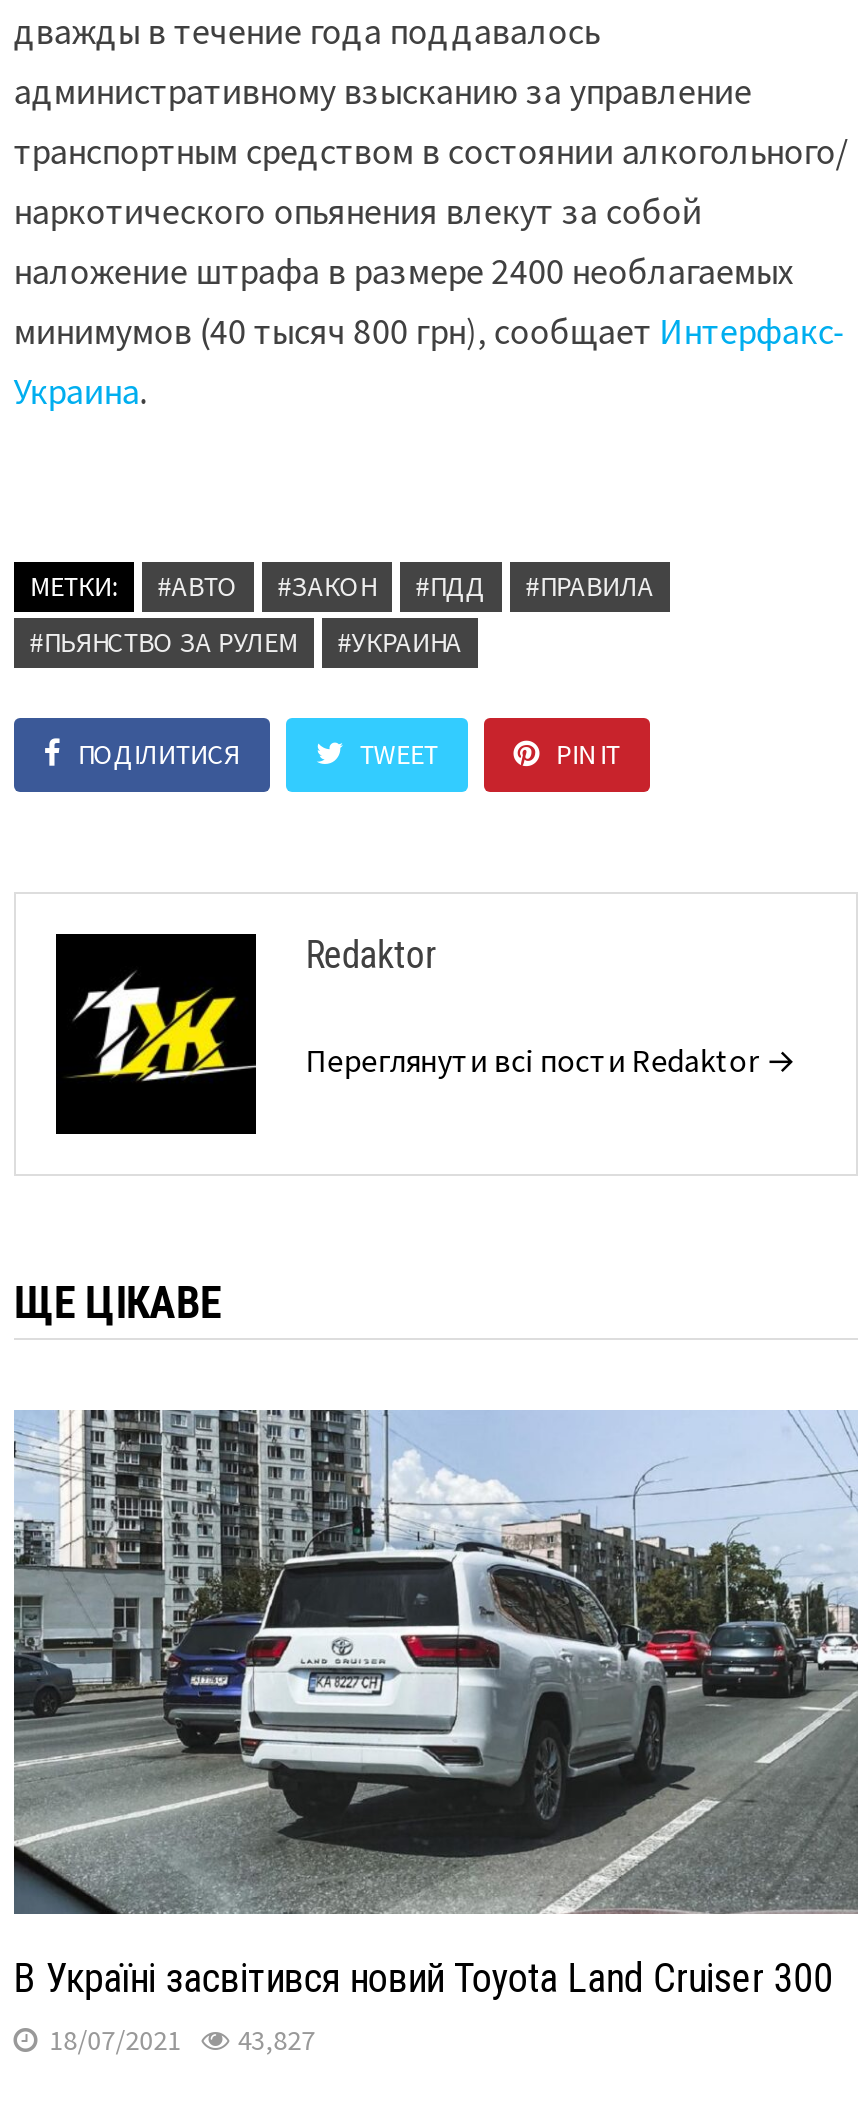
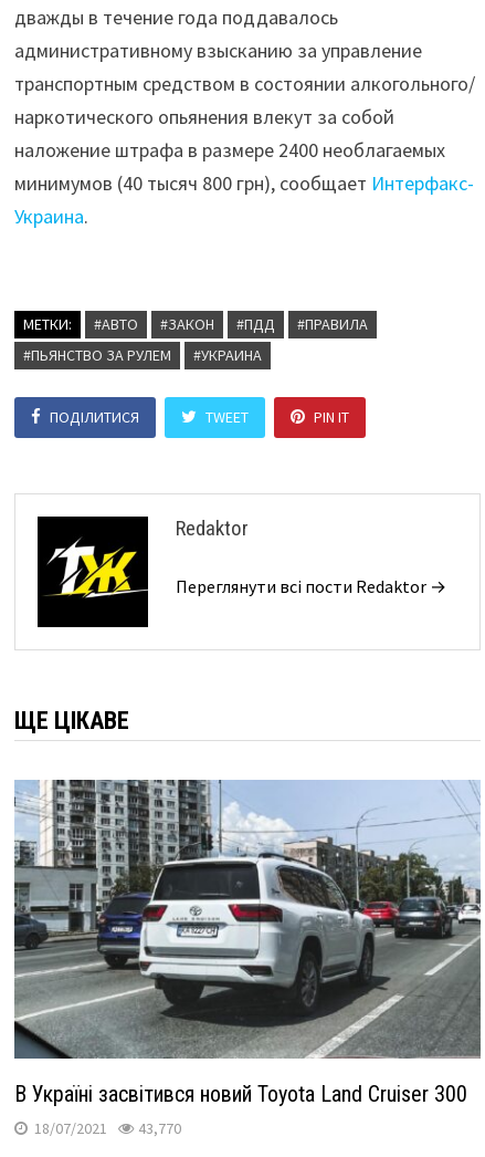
[50,2021,316,2057] 18/07/2021 43,827 -> [34,1118,181,1138] 18/07/2021 43,770

